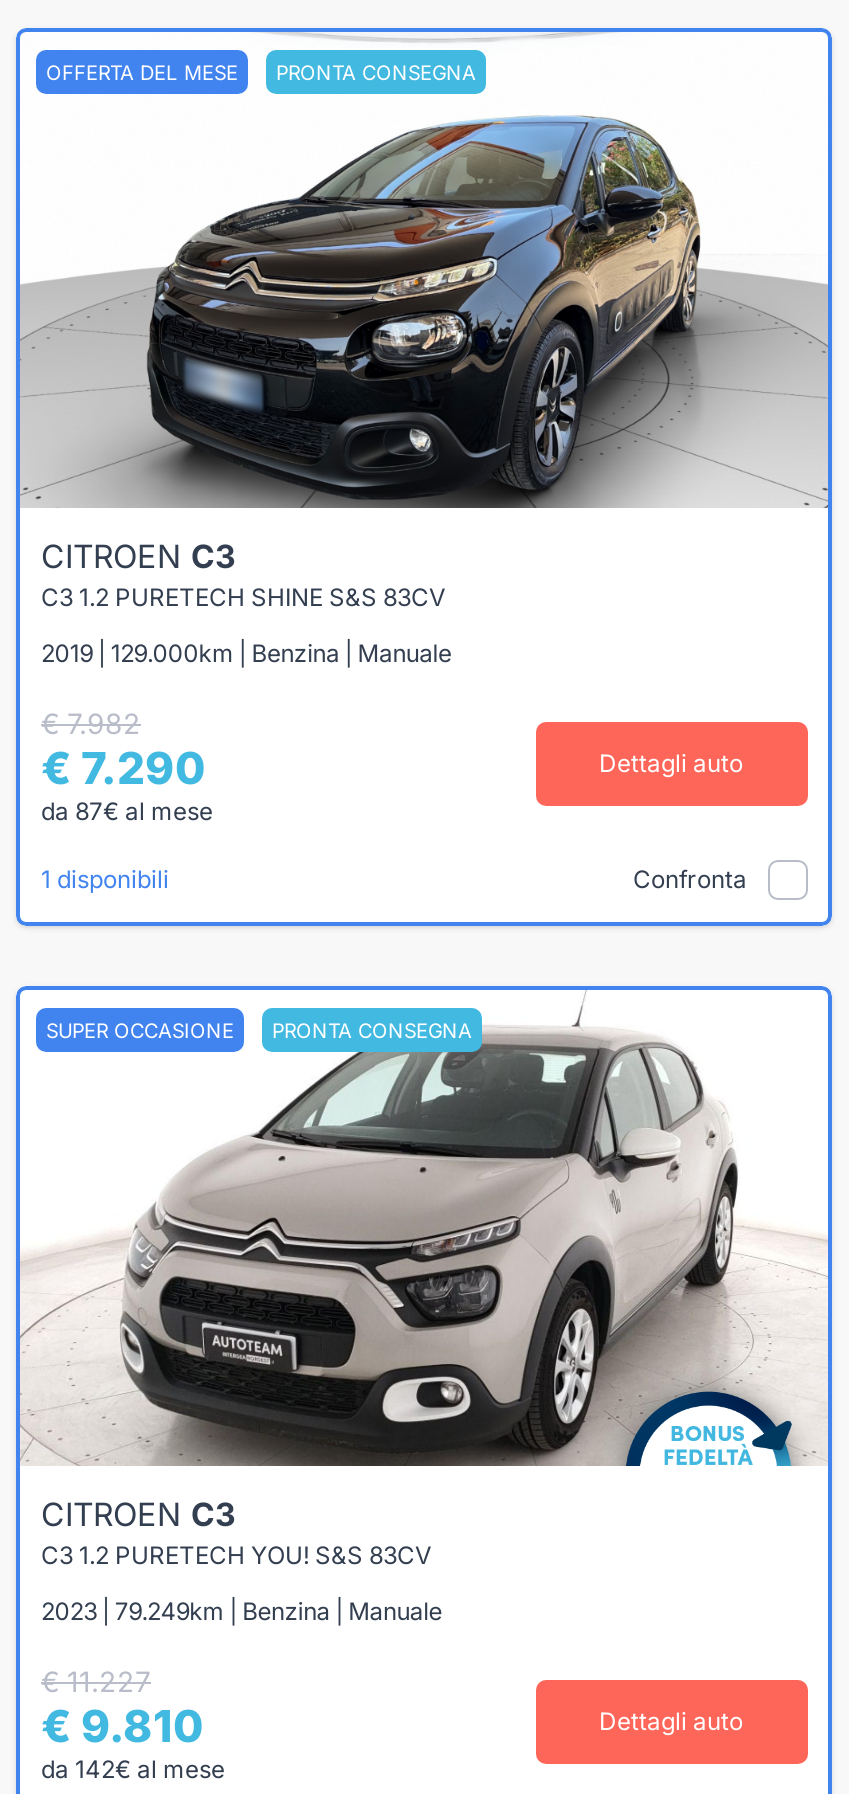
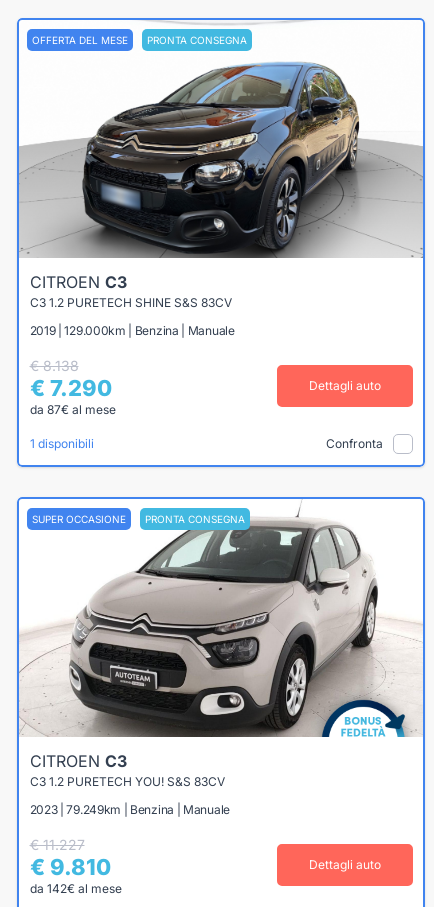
[41,707,141,741] € 7.982 -> [29,357,78,374] € 8.138

